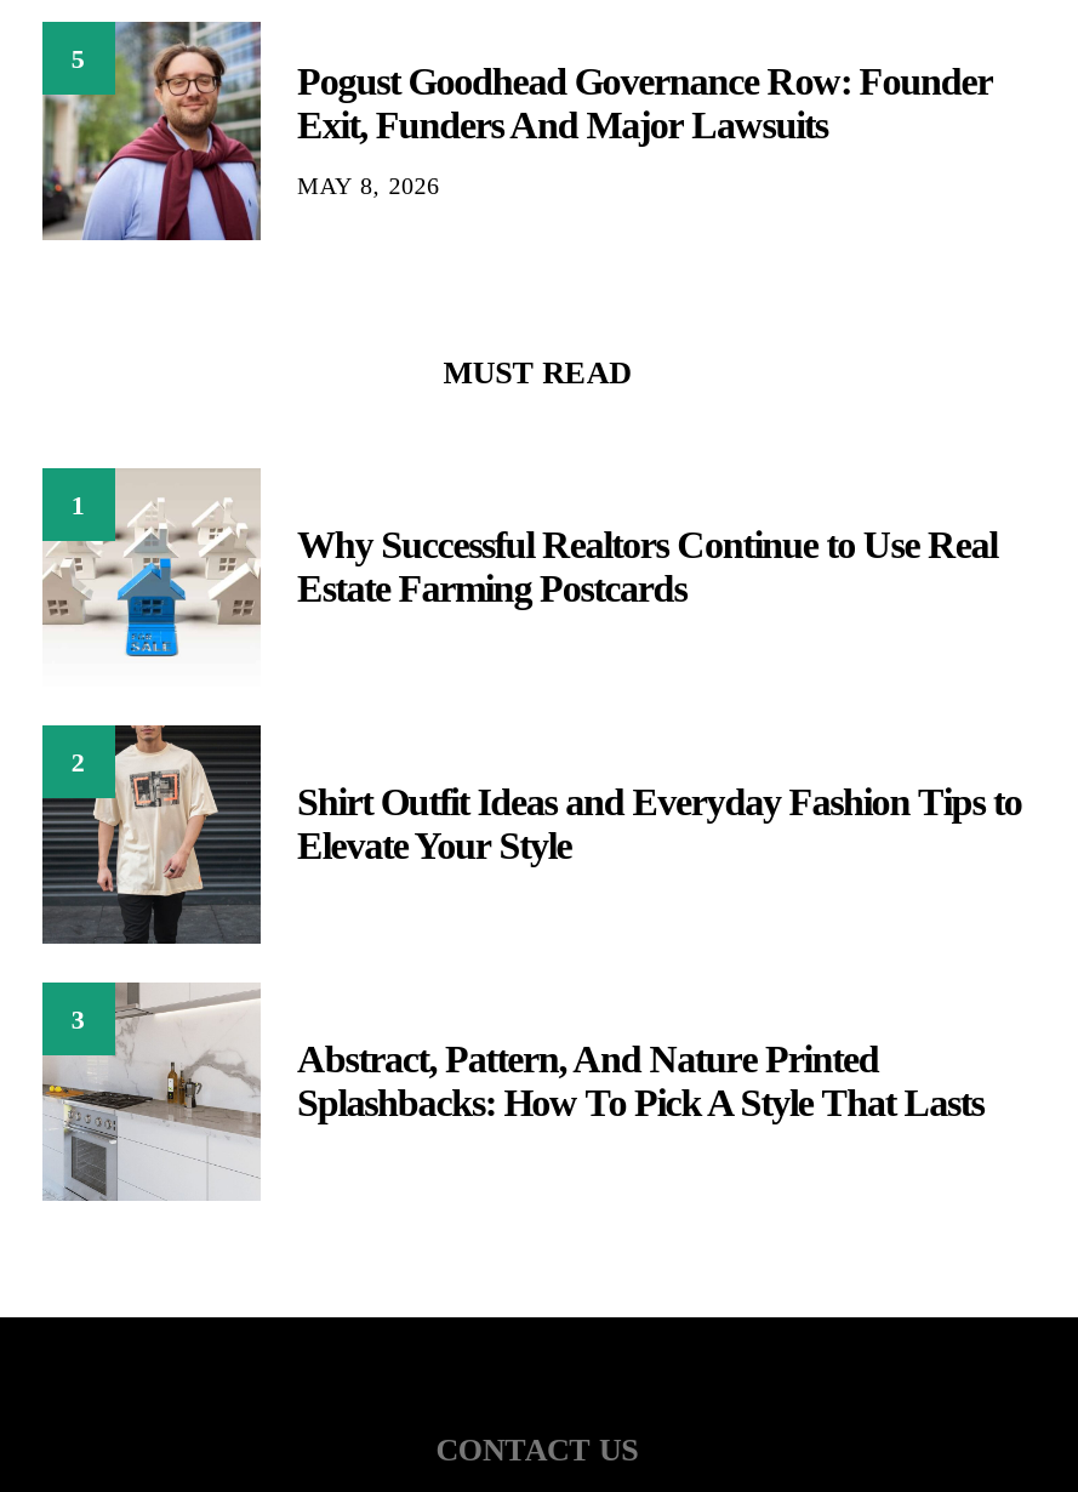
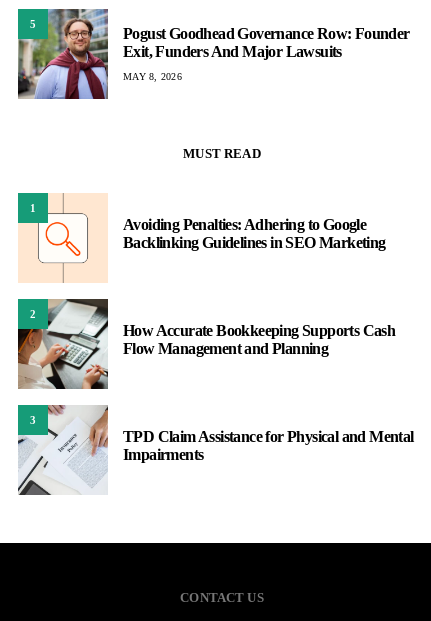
[42,468,997,684] [image] | Why Successful Realtors Continue to Use Real | Estate Farming Postcards -> [19,194,386,283] [image] | Avoiding Penalties: Adhering to Google | Backlinking Guidelines in SEO Marketing
[40,725,1022,944] [image] | Shirt Outfit Ideas and Everyday Fashion Tips to | Elevate Your Style -> [18,299,395,390] [image] | How Accurate Bookkeeping Supports Cash | Flow Management and Planning
[42,985,984,1201] [image] | Abstract, Pattern, And Nature Printed | Splashbacks: How To Pick A Style That Lasts -> [18,405,414,495] [image] | TPD Claim Assistance for Physical and Mental | Impairments

